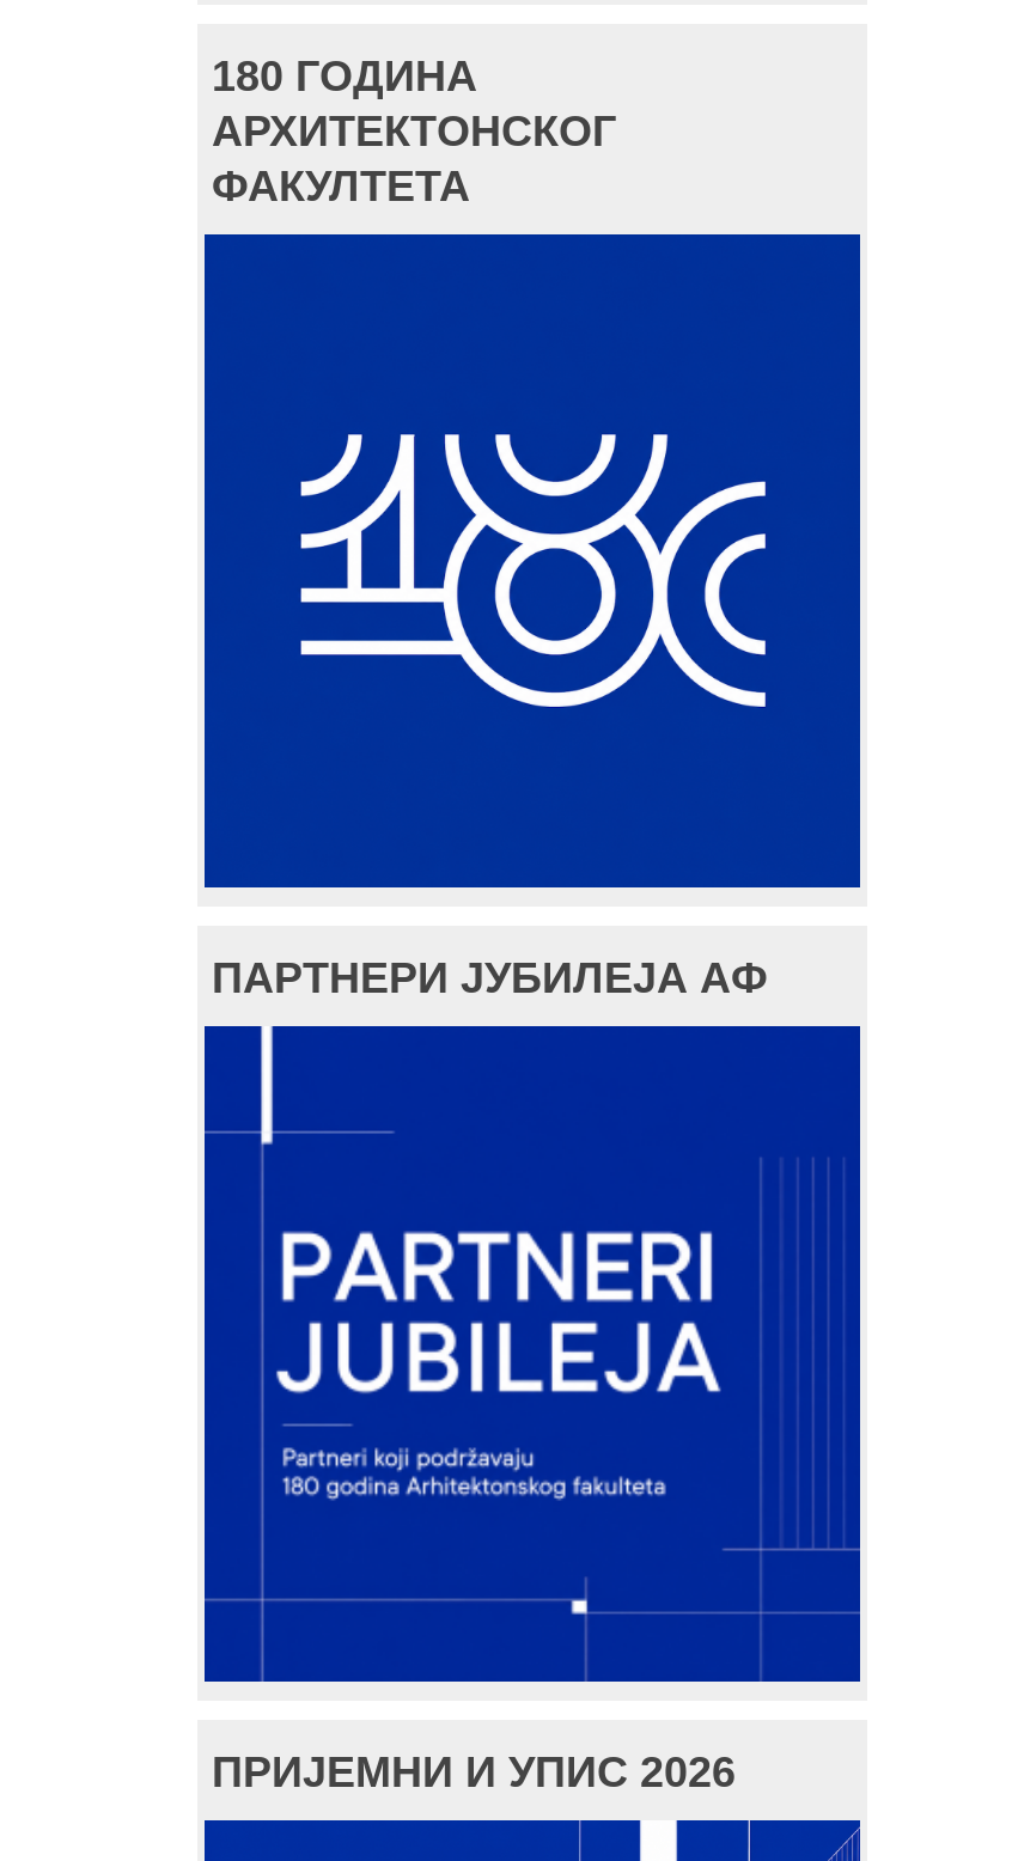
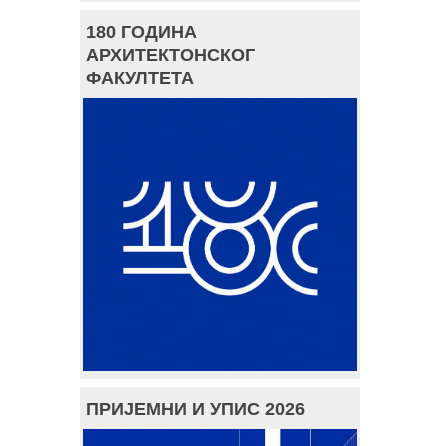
[212,953,767,1001] ПАРТНЕРИ ЈУБИЛЕЈА АФ -> none
[252,1029,719,1674] [image] -> none

